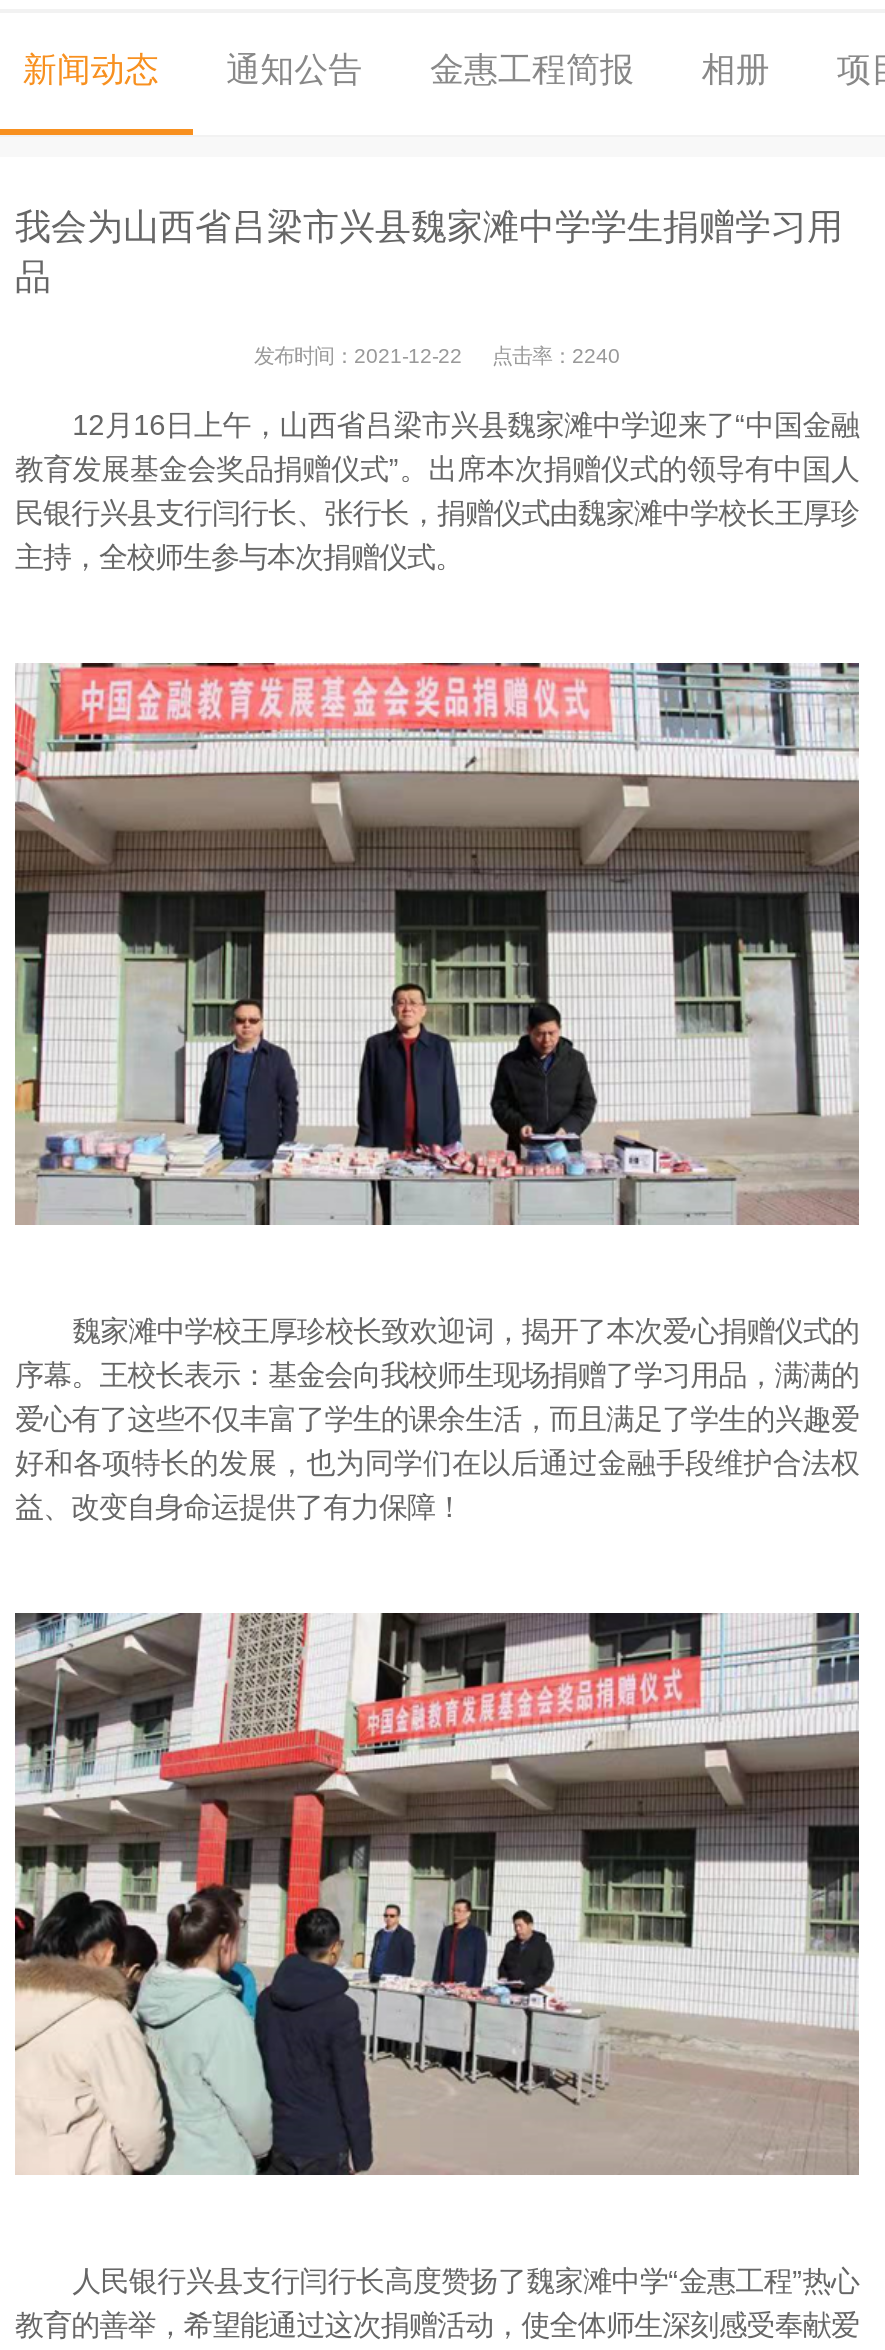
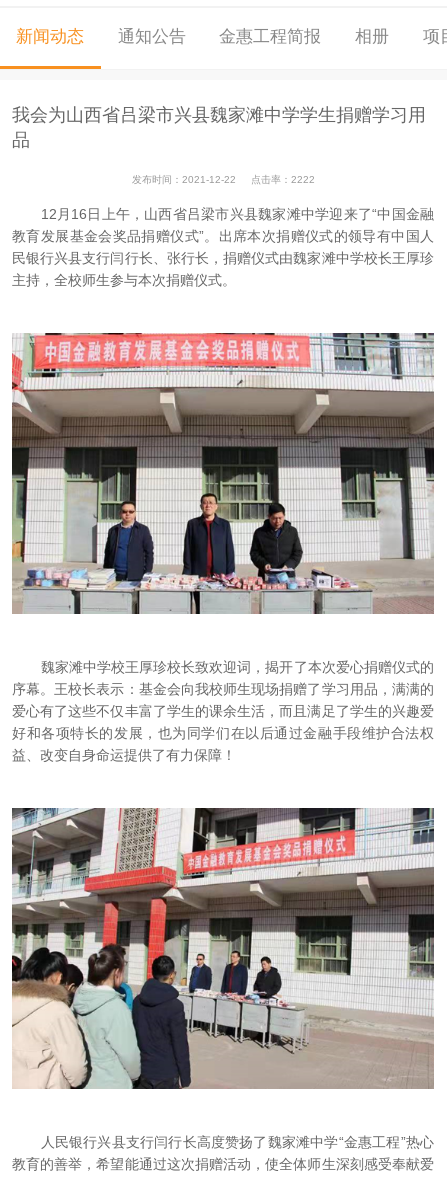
[254,346,620,368] 发布时间：2021-12-22 点击率：2240 -> [131,174,314,185] 发布时间：2021-12-22 点击率：2222

